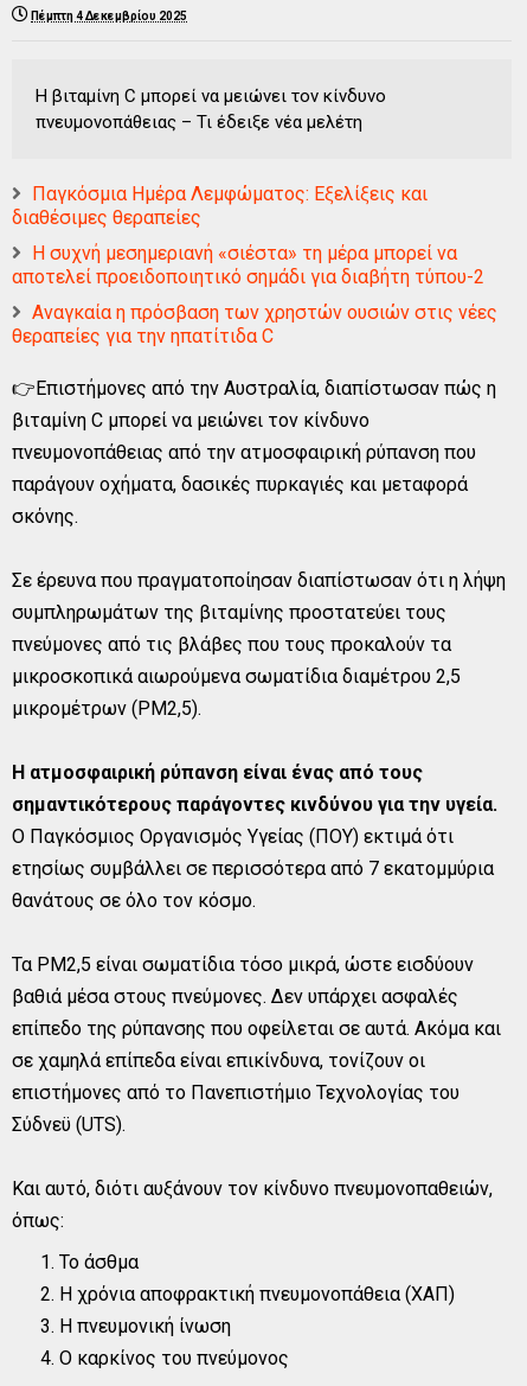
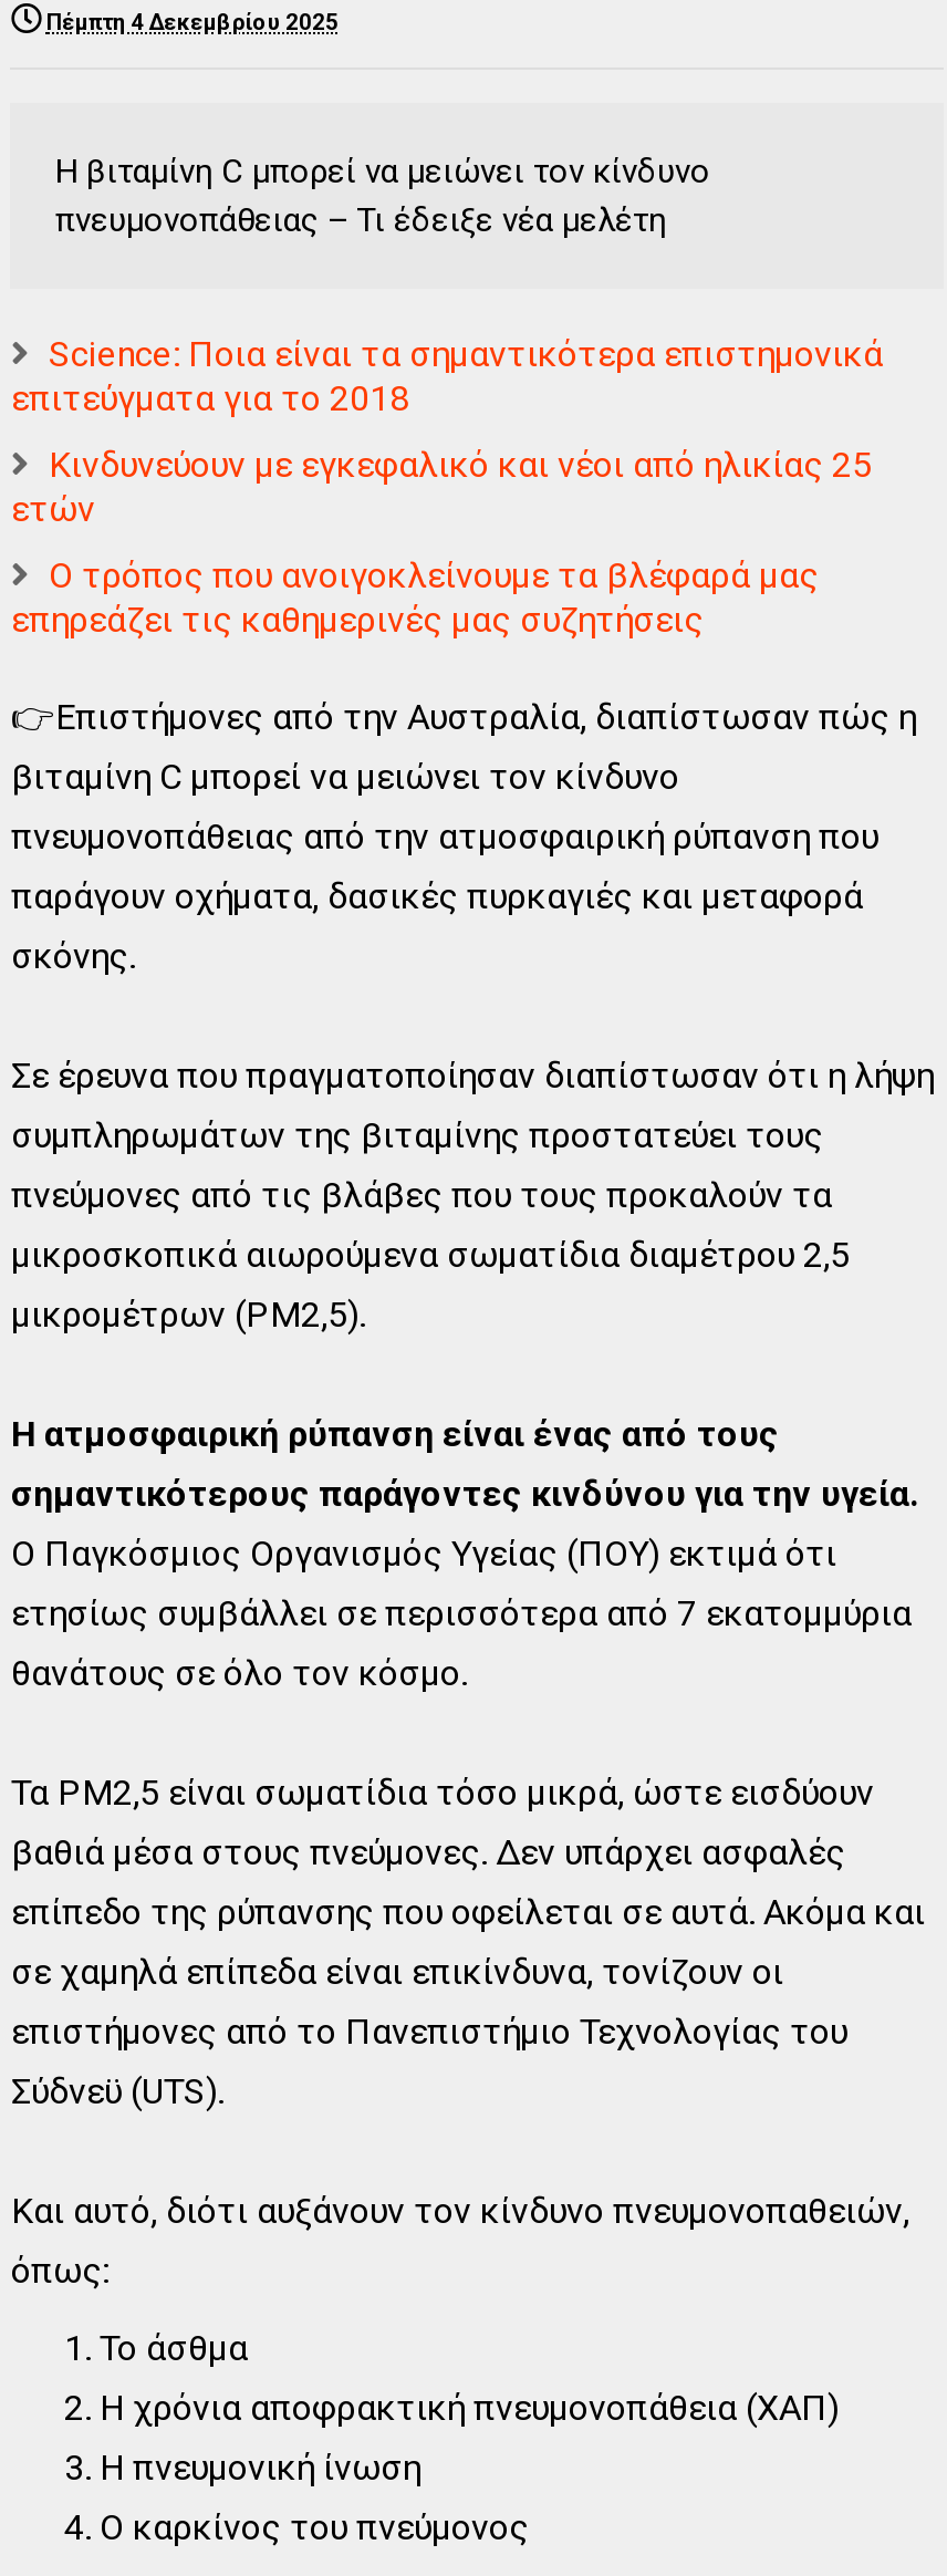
[12,183,428,229] Παγκόσμια Ημέρα Λεμφώματος: Εξελίξεις και | διαθέσιμες θεραπείες -> [11,333,883,419] Science: Ποια είναι τα σημαντικότερα επιστημονικά | επιτεύγματα για το 2018
[12,242,485,288] Η συχνή μεσημεριανή «σιέστα» τη μέρα μπορεί να | αποτελεί προειδοποιητικό σημάδι για διαβήτη τύπου-2 -> [11,444,872,530] Κινδυνεύουν με εγκεφαλικό και νέοι από ηλικίας 25 | ετών
[12,301,498,347] Αναγκαία η πρόσβαση των χρηστών ουσιών στις νέες | θεραπείες για την ηπατίτιδα C -> [11,554,818,641] Ο τρόπος που ανοιγοκλείνουμε τα βλέφαρά μας | επηρεάζει τις καθημερινές μας συζητήσεις

